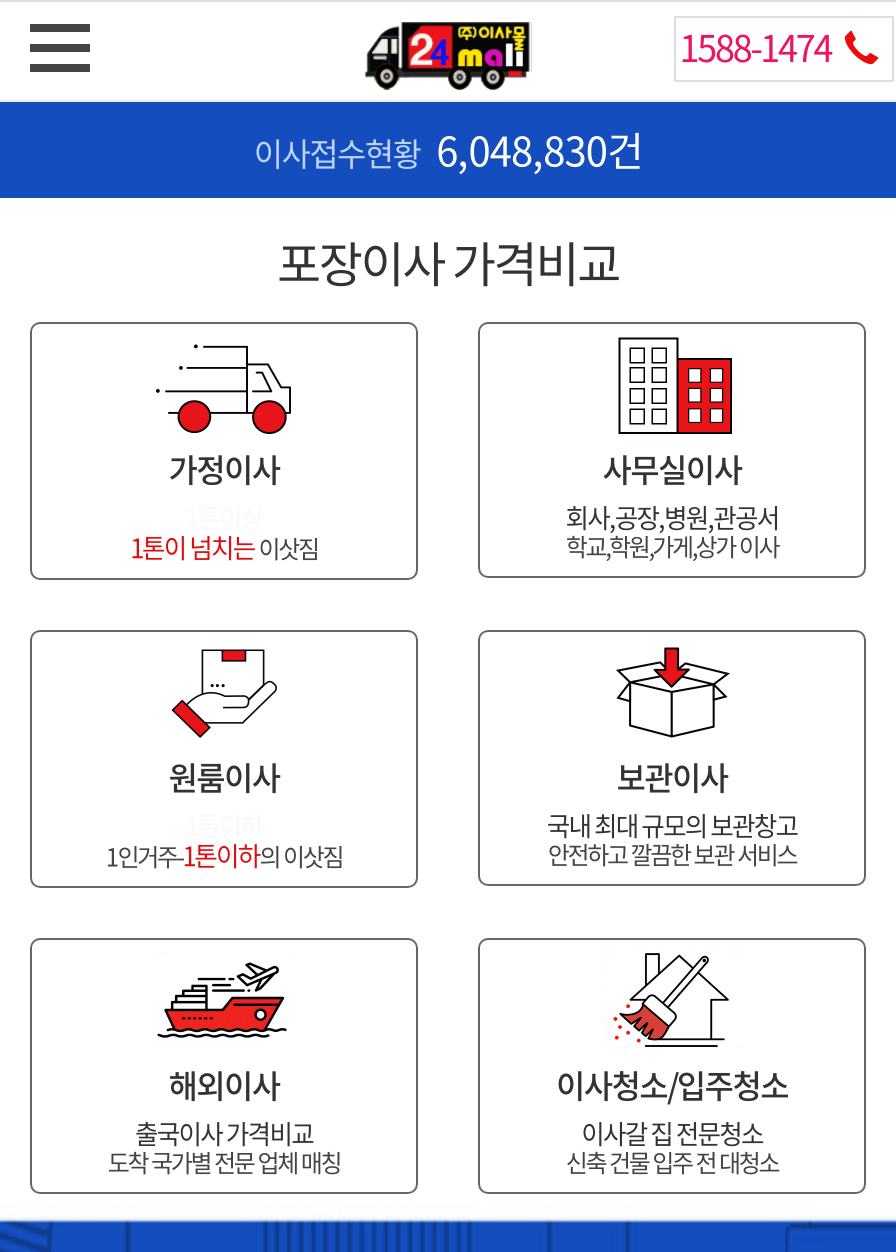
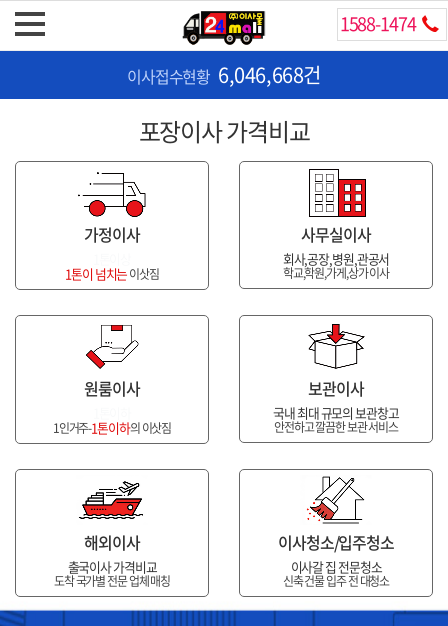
[254,120,642,178] 이사접수현황 6,048,830건 -> [127,60,321,89] 이사접수현황 6,046,668건

